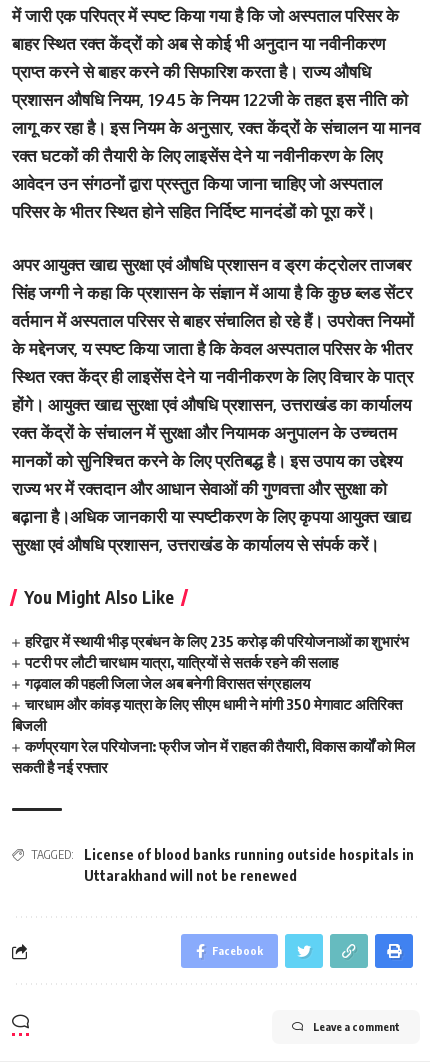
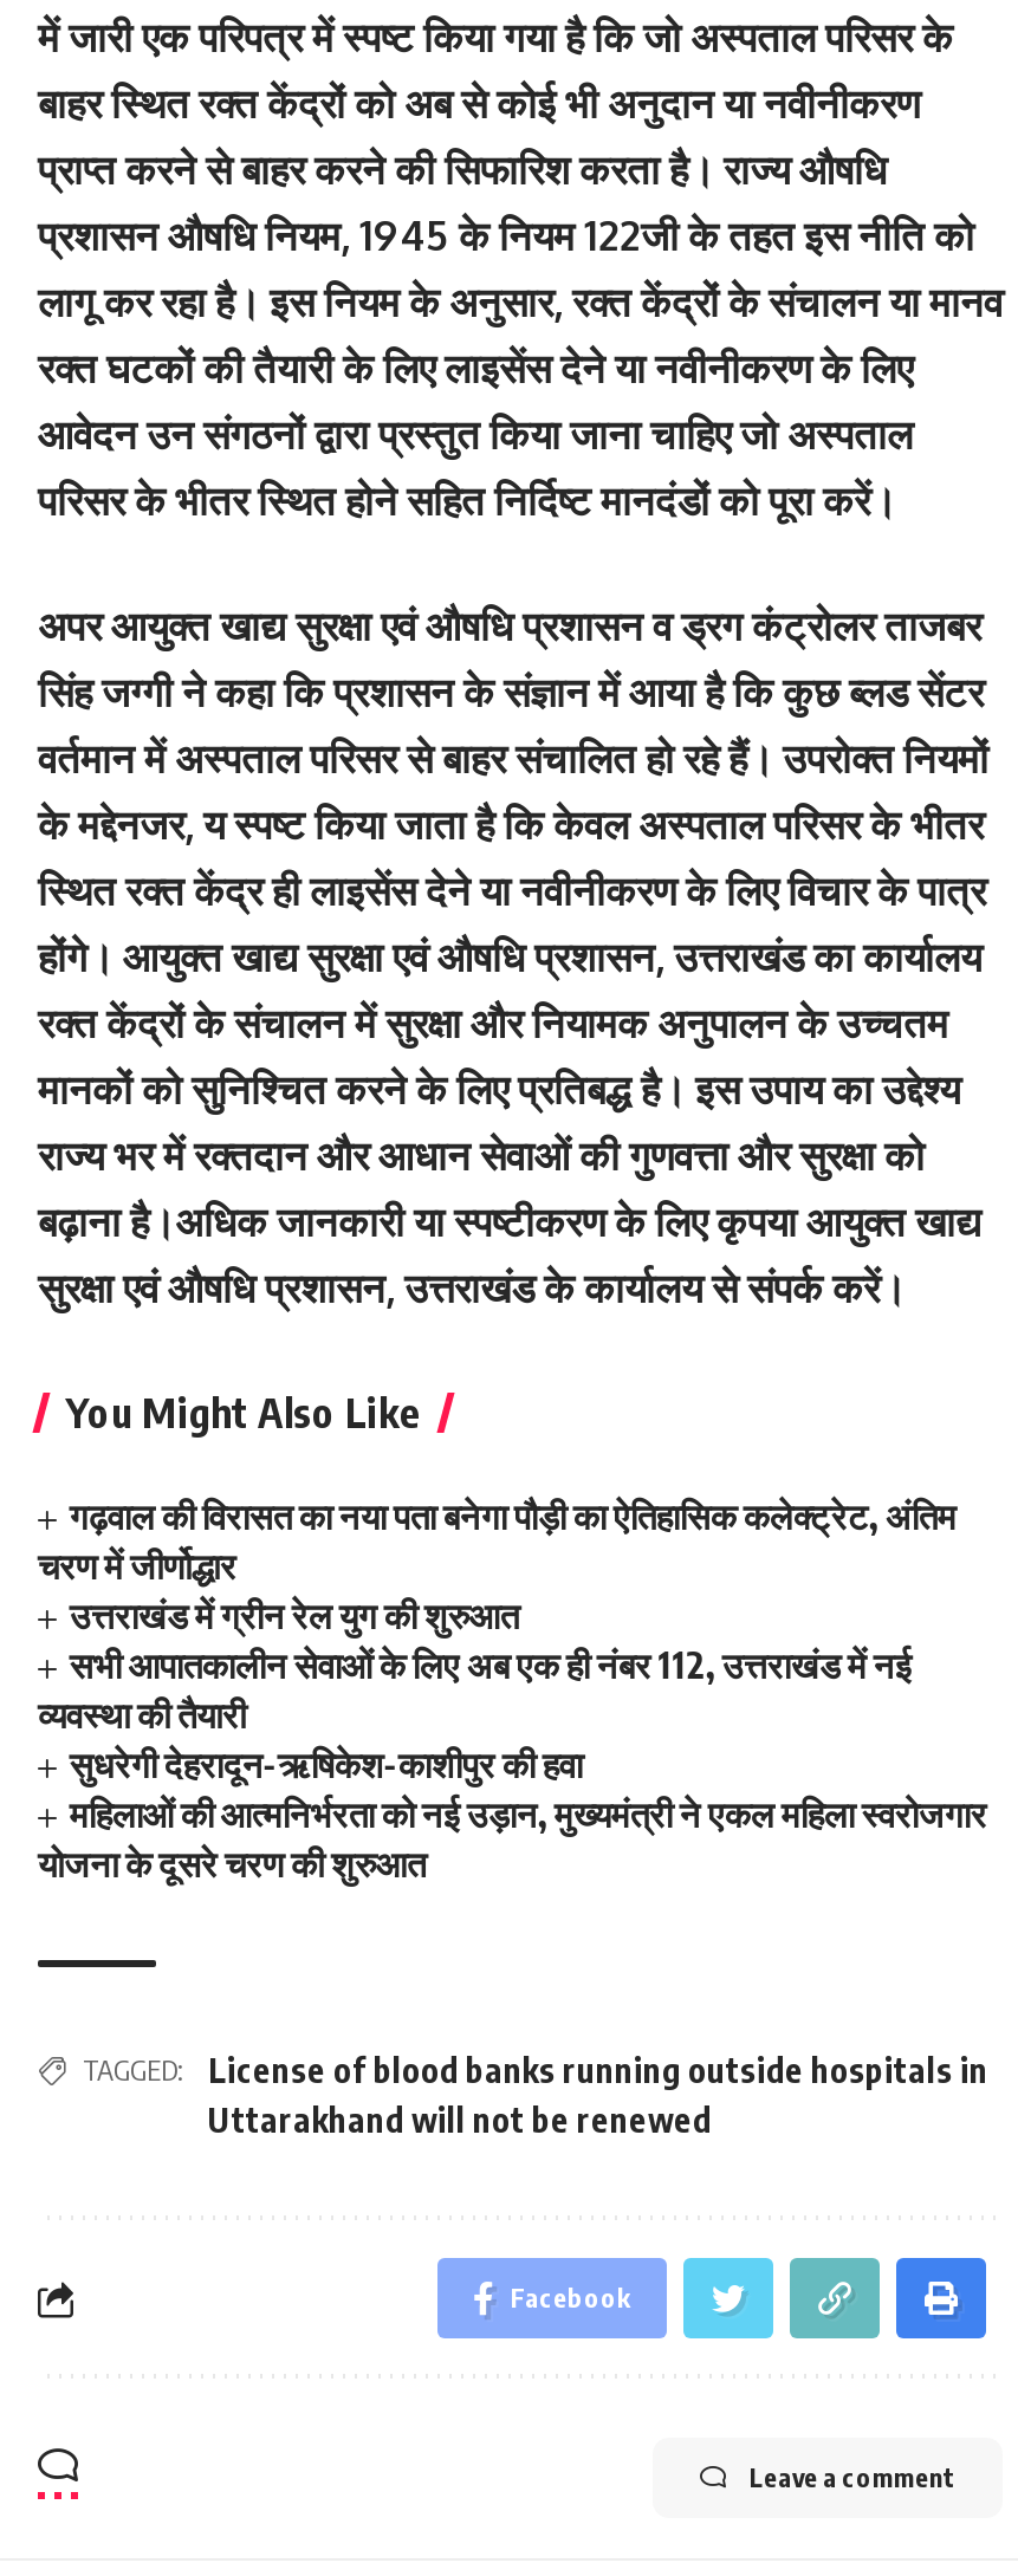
[12,632,415,776] हरिद्वार में स्थायी भीड़ प्रबंधन के लिए 235 करोड़ की परियोजनाओं का शुभारंभ | पटरी पर लौटी चारधाम यात्रा, यात्रियों से सतर्क रहने की सलाह | गढ़वाल की पहली जिला जेल अब बनेगी विरासत संग्रहालय | चारधाम और कांवड़ यात्रा के लिए सीएम धामी ने मांगी 350 मेगावाट अतिरिक्त | बिजली | कर्णप्रयाग रेल परियोजना: फ्रीज जोन में राहत की तैयारी, विकास कार्यों को मिल | सकती है नई रफ्तार -> [38,1494,987,1884] गढ़वाल की विरासत का नया पता बनेगा पौड़ी का ऐतिहासिक कलेक्ट्रेट, अंतिम | चरण में जीर्णोद्धार | उत्तराखंड में ग्रीन रेल युग की शुरुआत | सभी आपातकालीन सेवाओं के लिए अब एक ही नंबर 112, उत्तराखंड में नई | व्यवस्था की तैयारी | सुधरेगी देहरादून-ऋषिकेश-काशीपुर की हवा | महिलाओं की आत्मनिर्भरता को नई उड़ान, मुख्यमंत्री ने एकल महिला स्वरोजगार | योजना के दूसरे चरण की शुरुआत

